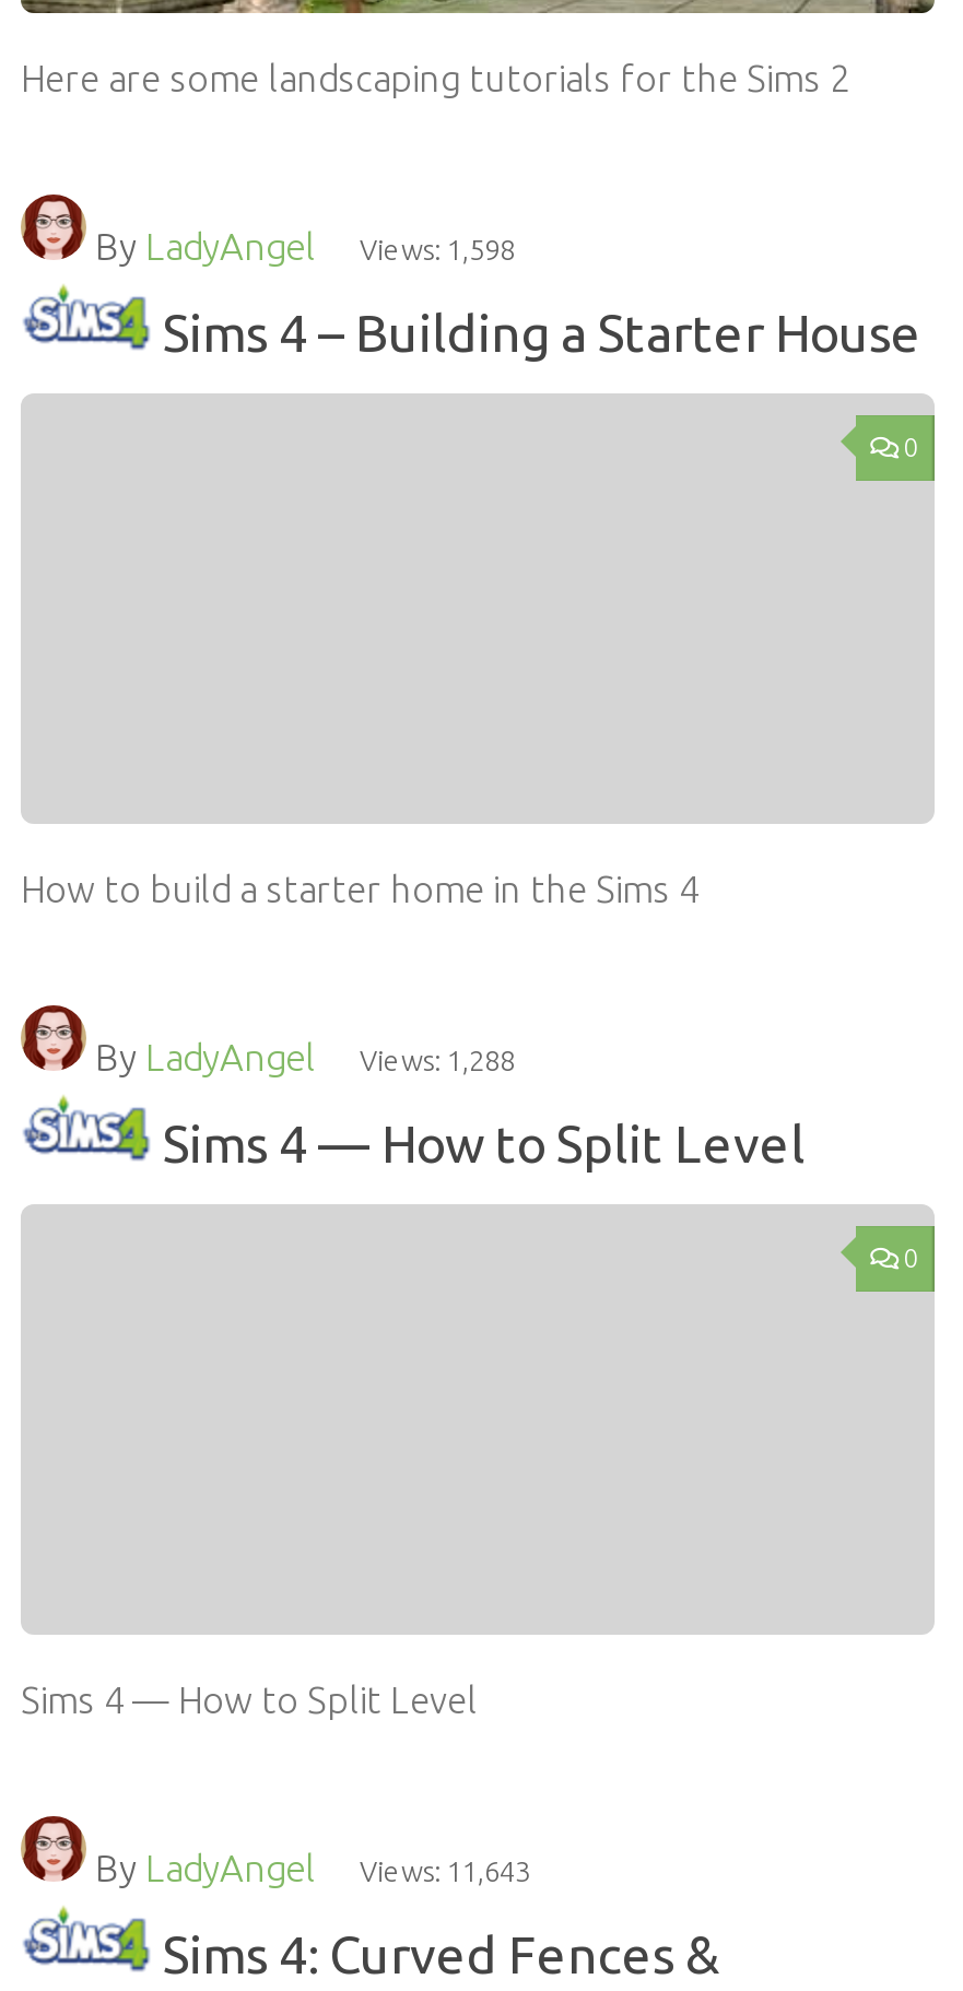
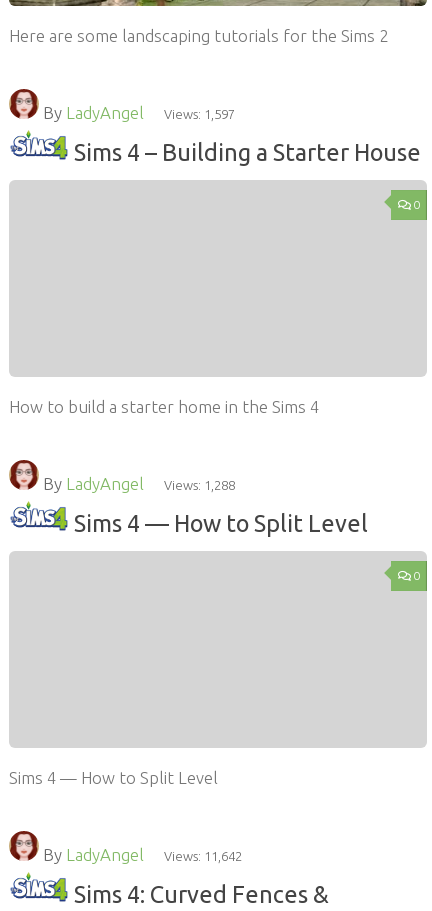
[86,225,515,266] By LadyAngel Views: 1,598 -> [39,103,235,122] By LadyAngel Views: 1,597
[86,1846,530,1887] By LadyAngel Views: 11,643 -> [39,844,242,863] By LadyAngel Views: 11,642

